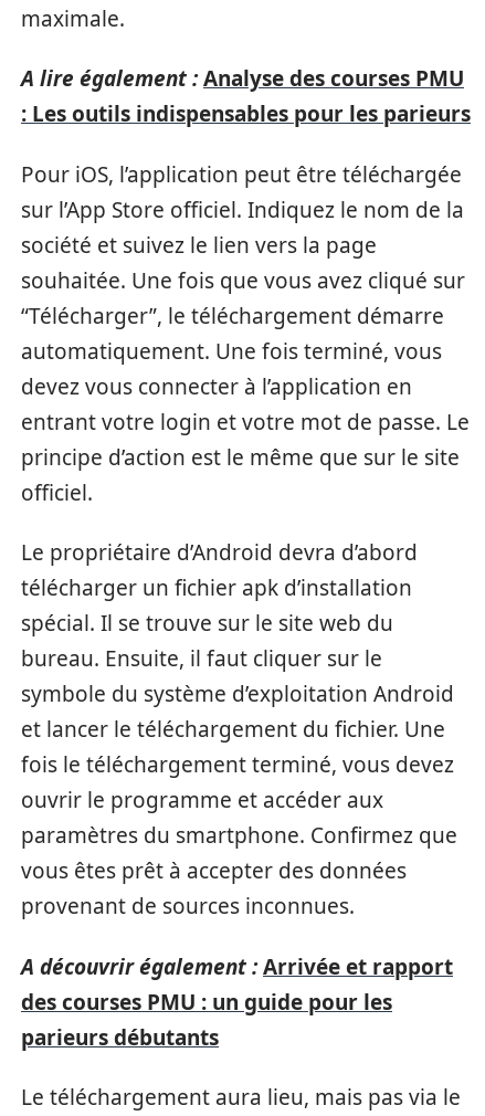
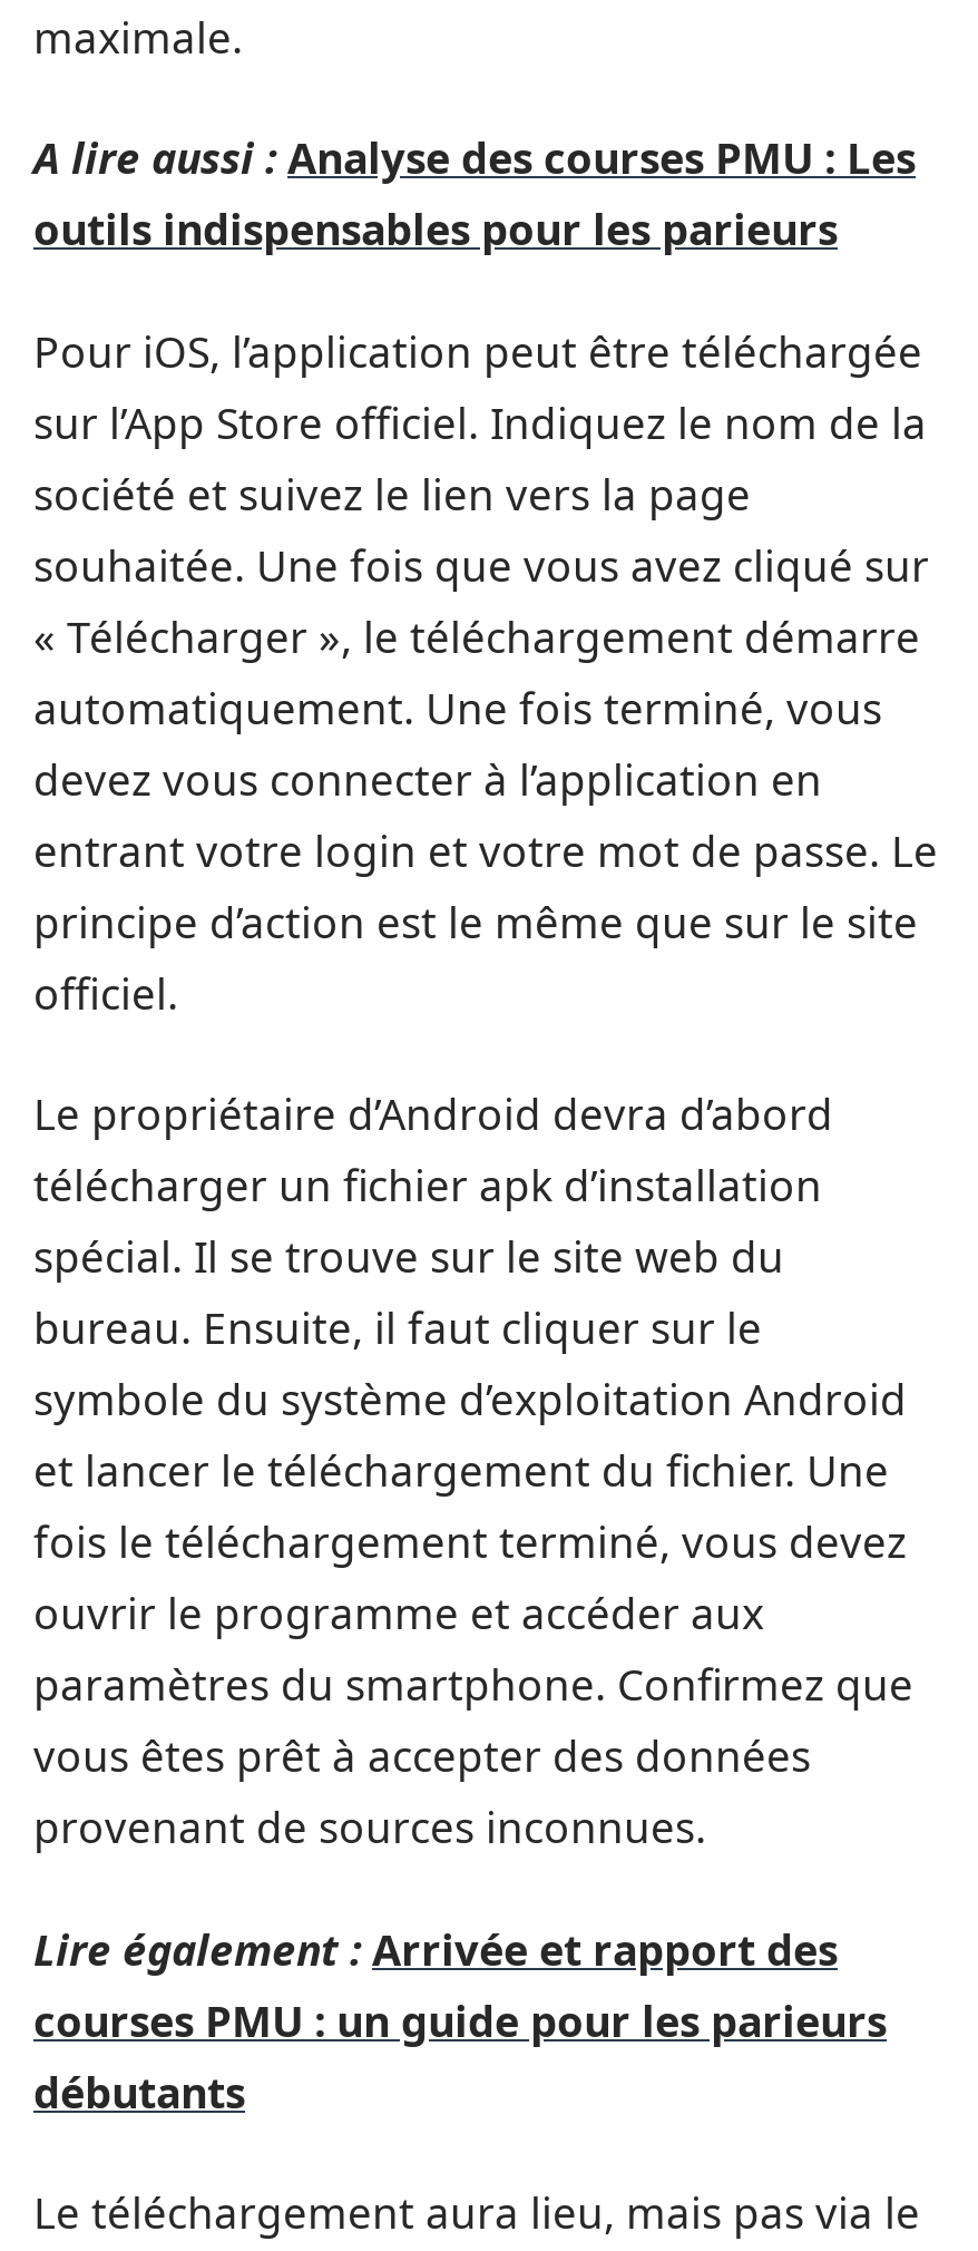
[21,64,471,128] A lire également : Analyse des courses PMU | : Les outils indispensables pour les parieurs -> [33,129,916,259] A lire aussi : Analyse des courses PMU : Les | outils indispensables pour les parieurs
[21,301,444,330] “Télécharger”, le téléchargement démarre -> [33,607,920,665] « Télécharger », le téléchargement démarre
[21,952,453,1051] A découvrir également : Arrivée et rapport | des courses PMU : un guide pour les | parieurs débutants -> [33,1920,887,2121] Lire également : Arrivée et rapport des | courses PMU : un guide pour les parieurs | débutants

